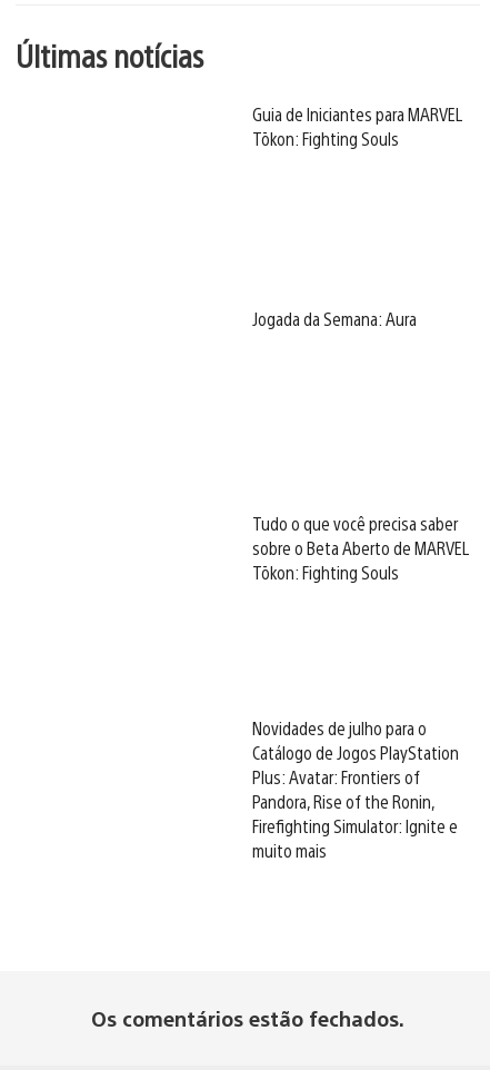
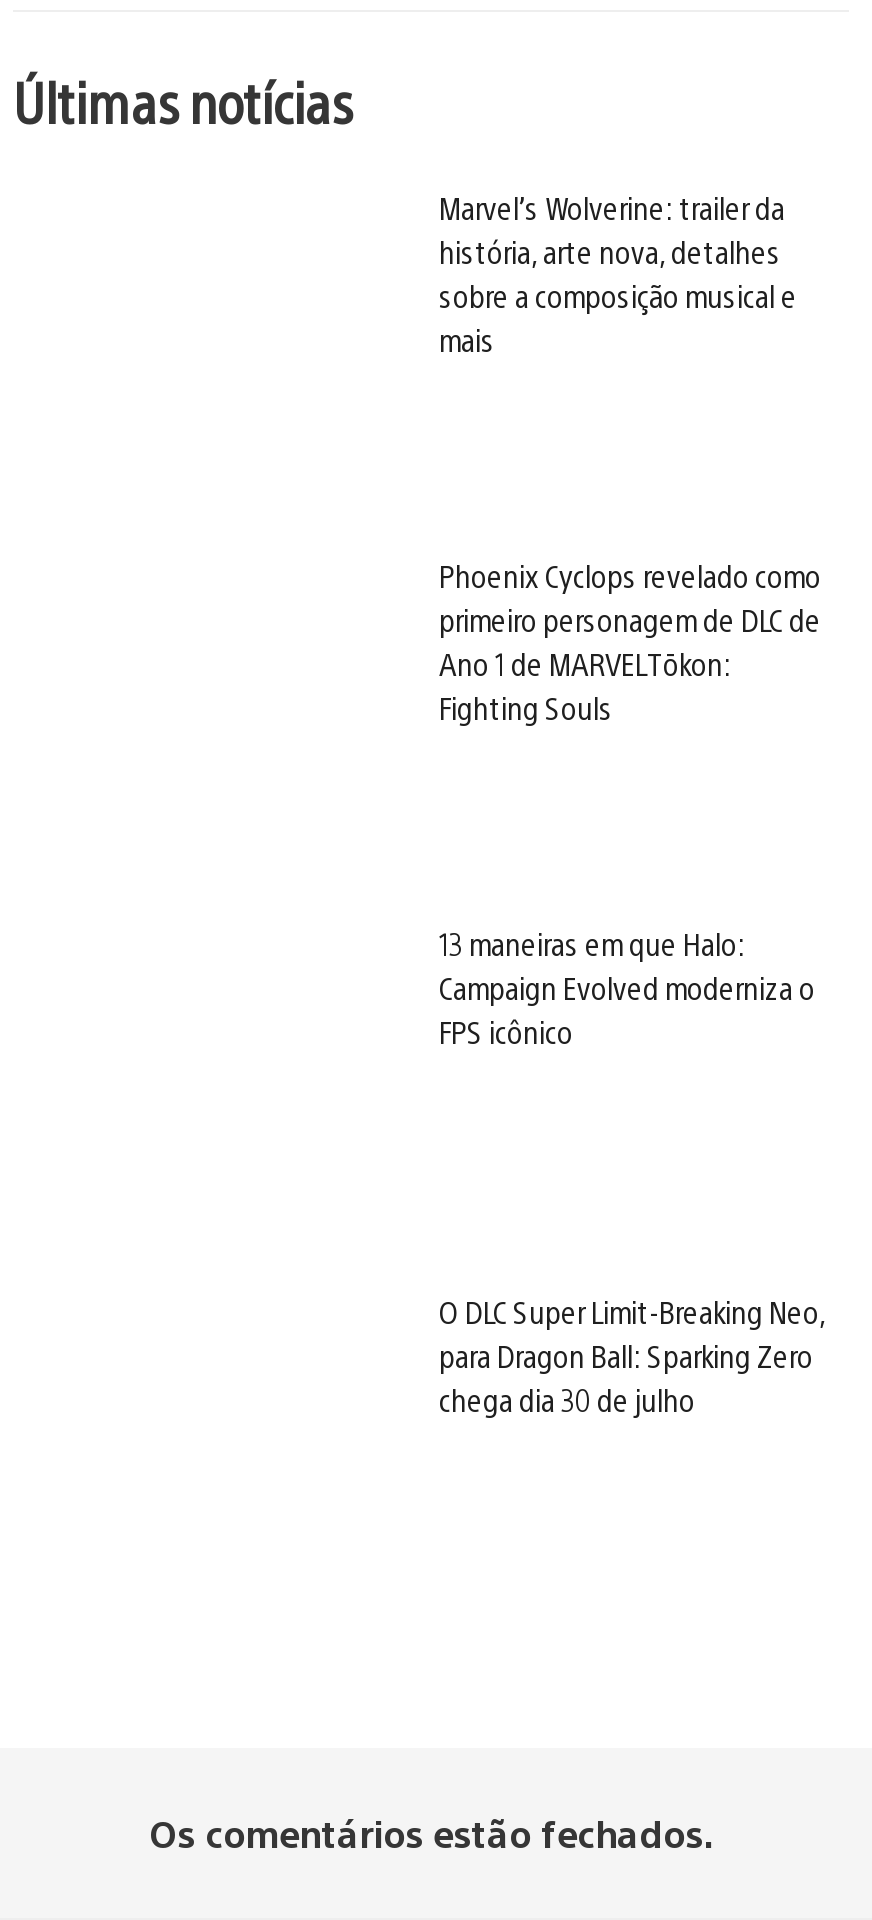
[252,102,462,150] Guia de Iniciantes para MARVEL | Tōkon: Fighting Souls -> [439,186,797,360] Marvel’s Wolverine: trailer da | história, arte nova, detalhes | sobre a composição musical e | mais
[252,307,417,330] Jogada da Semana: Aura -> [439,554,821,728] Phoenix Cyclops revelado como | primeiro personagem de DLC de | Ano 1 de MARVEL Tōkon: | Fighting Souls
[252,512,469,584] Tudo o que você precisa saber | sobre o Beta Aberto de MARVEL | Tōkon: Fighting Souls -> [439,922,815,1052] 13 maneiras em que Halo: | Campaign Evolved moderniza o | FPS icônico
[252,716,459,862] Novidades de julho para o | Catálogo de Jogos PlayStation | Plus: Avatar: Frontiers of | Pandora, Rise of the Ronin, | Firefighting Simulator: Ignite e | muito mais -> [439,1290,825,1420] O DLC Super Limit-Breaking Neo, | para Dragon Ball: Sparking Zero | chega dia 30 de julho

